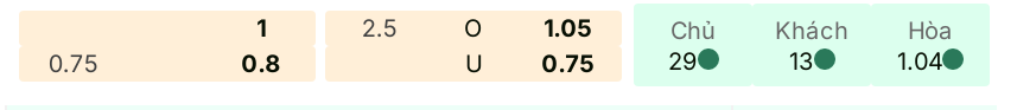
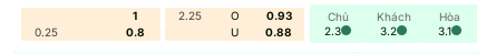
[361,13,397,42] 2.5 -> [179,9,202,22] 2.25
[544,13,591,42] 1.05 -> [266,9,292,22] 0.93
[48,49,98,77] 0.75 -> [35,25,58,39] 0.25
[542,49,594,77] 0.75 -> [265,25,292,39] 0.88
[668,46,697,74] 29 -> [324,24,341,37] 2.3
[789,46,813,74] 13 -> [380,24,397,37] 3.2
[897,46,942,74] 1.04 -> [437,24,451,37] 3.1

